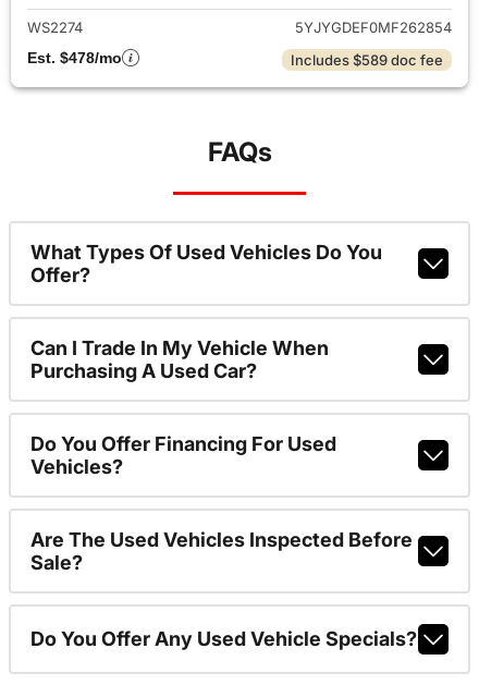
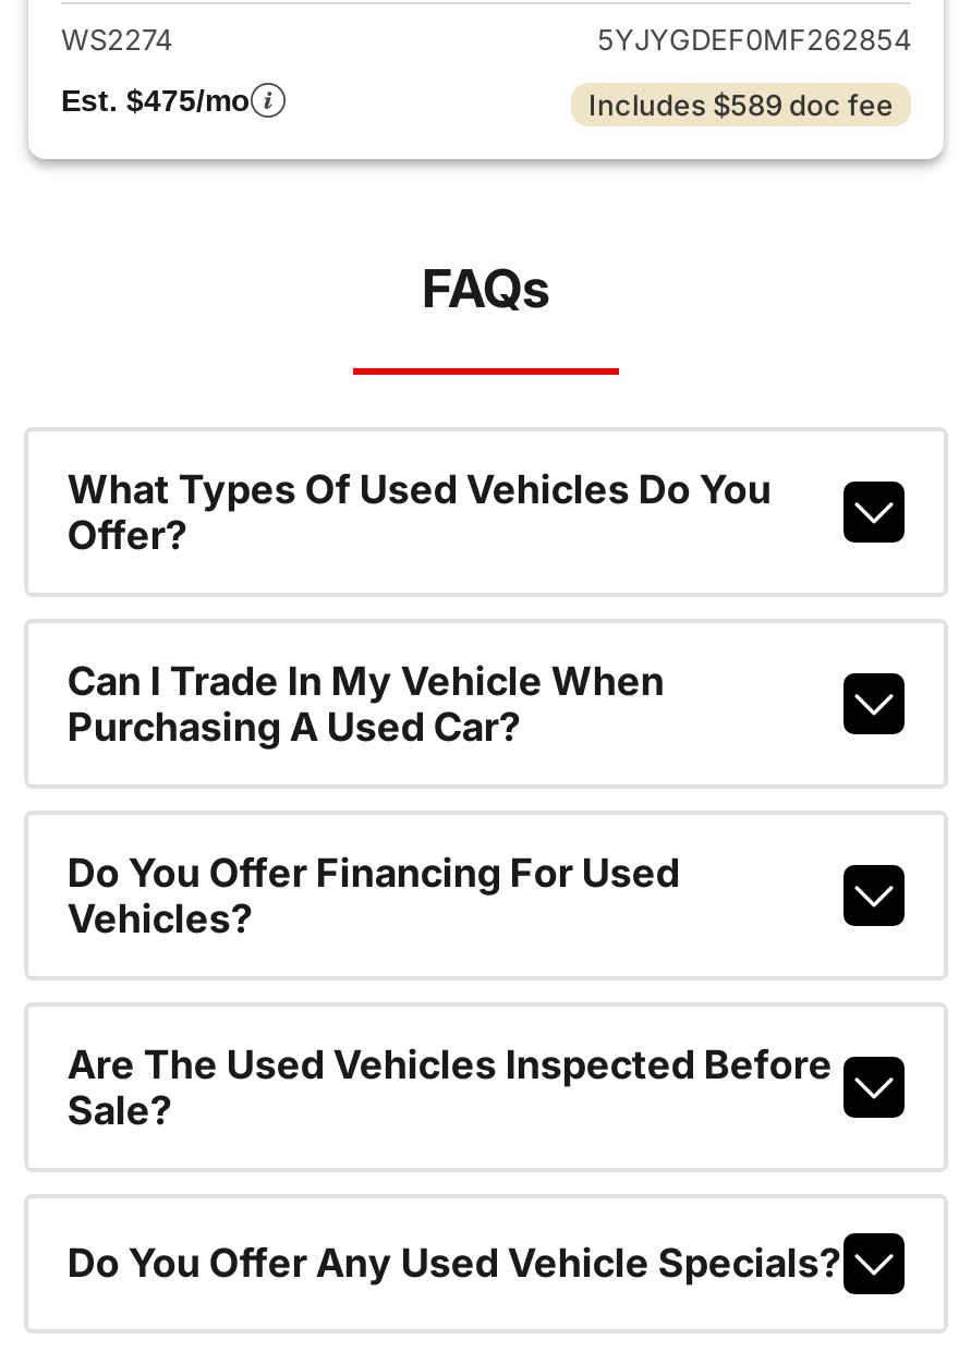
[27,49,122,66] Est. $478/mo -> [61,82,251,117] Est. $475/mo

